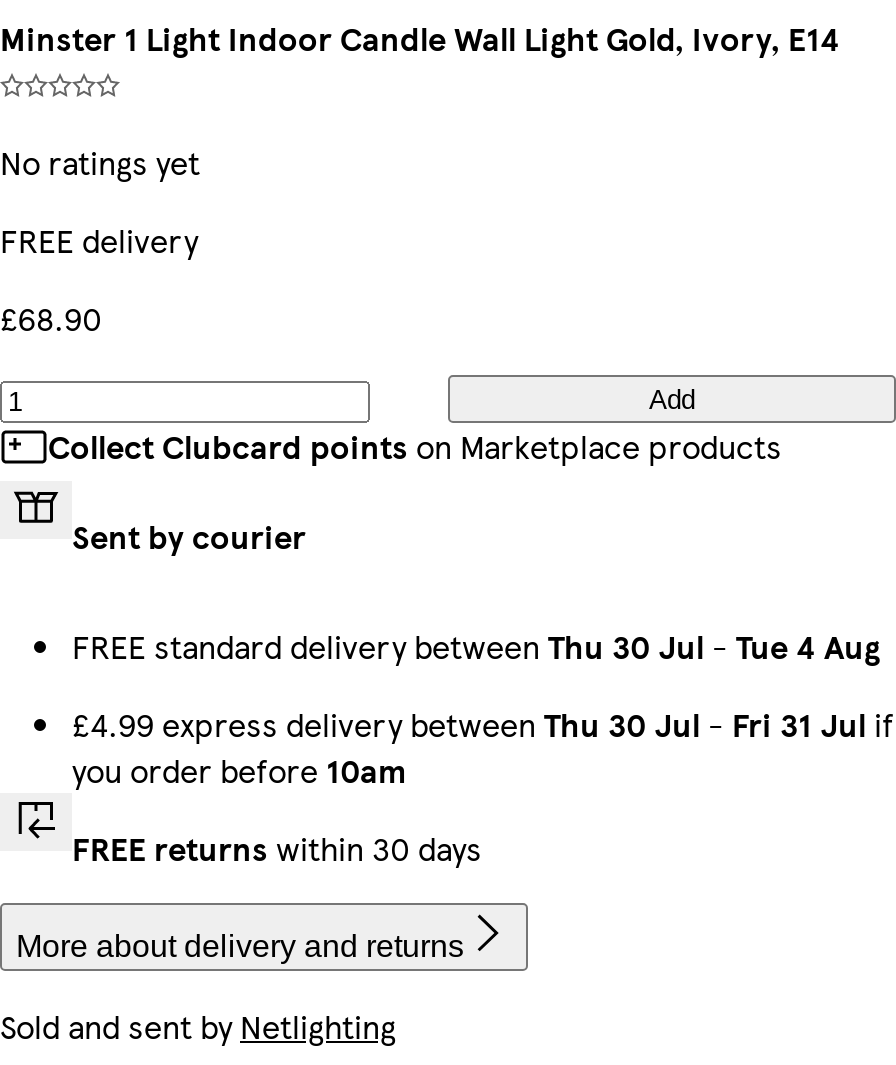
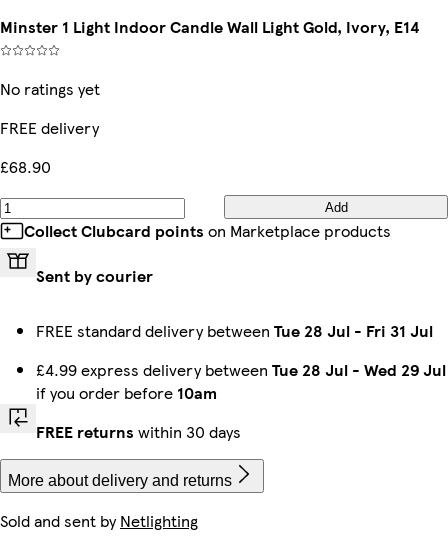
[72,623,880,669] FREE standard delivery between Thu 30 Jul - Tue 4 Aug -> [36,319,433,342] FREE standard delivery between Tue 28 Jul - Fri 31 Jul
[72,701,894,793] £4.99 express delivery between Thu 30 Jul - Fri 31 Jul if | you order before 10am -> [36,358,446,404] £4.99 express delivery between Tue 28 Jul - Wed 29 Jul | if you order before 10am

